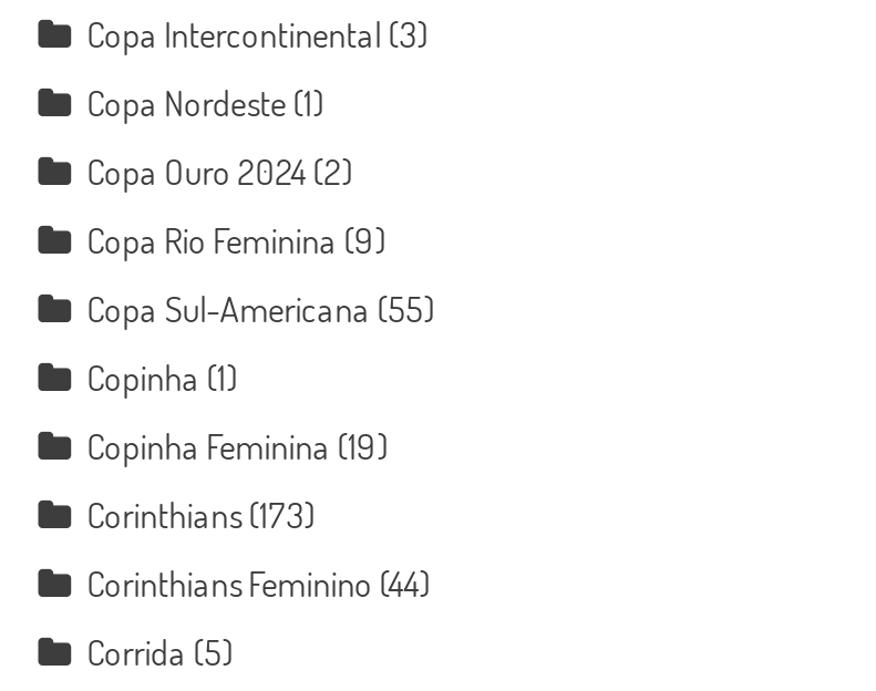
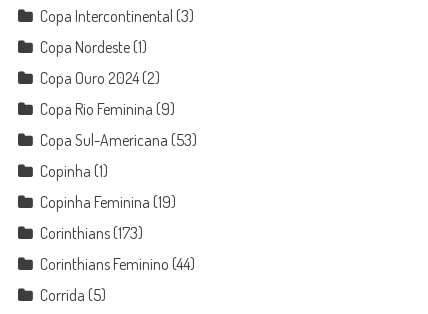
[87,288,435,332] Copa Sul-Americana (55) -> [40,130,197,150] Copa Sul-Americana (53)

